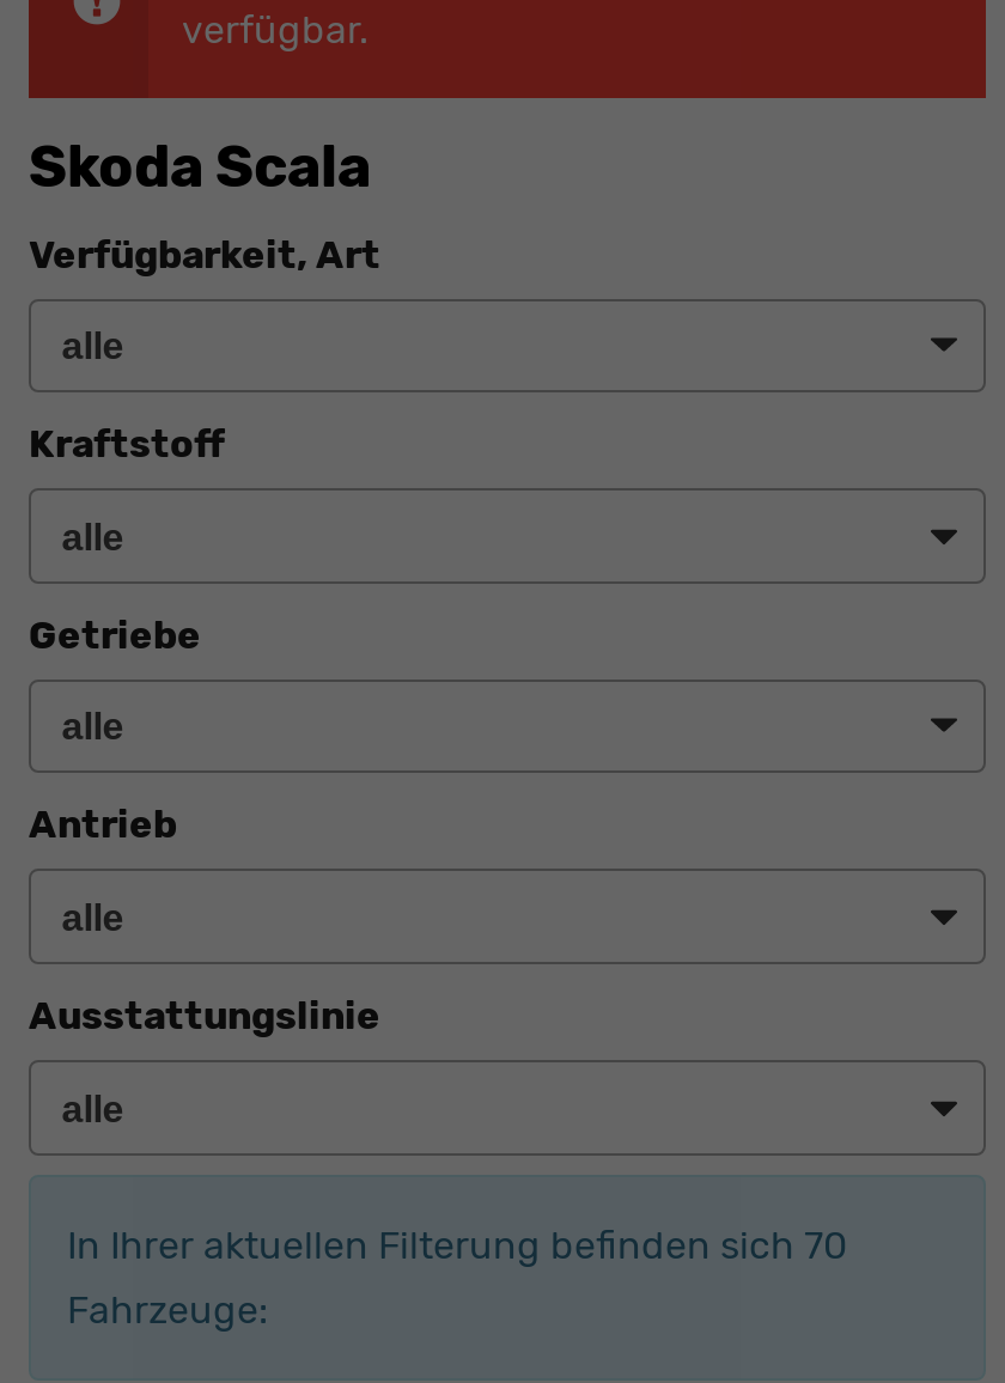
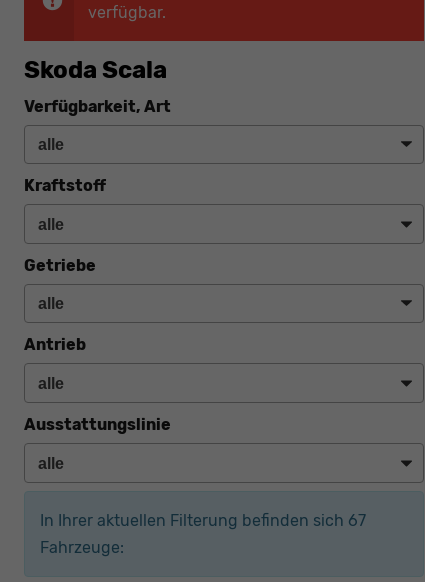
[67,1222,847,1267] In Ihrer aktuellen Filterung befinden sich 70 -> [40,511,366,530] In Ihrer aktuellen Filterung befinden sich 67

